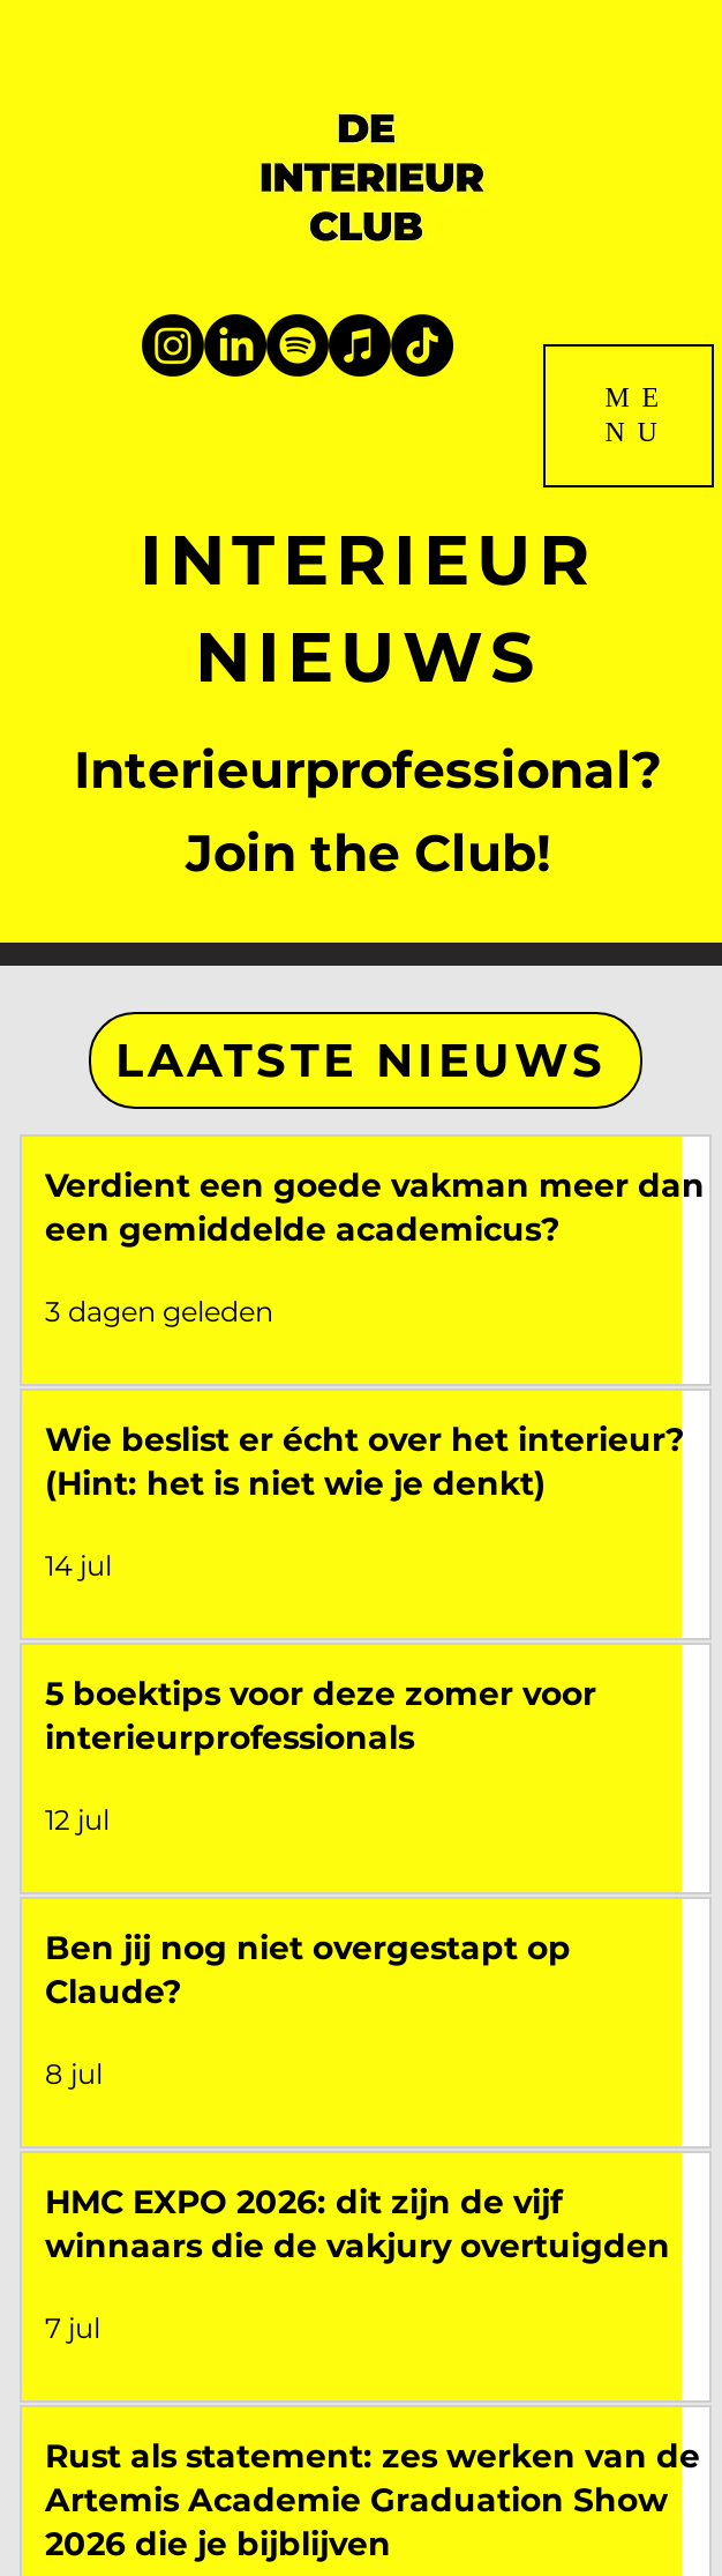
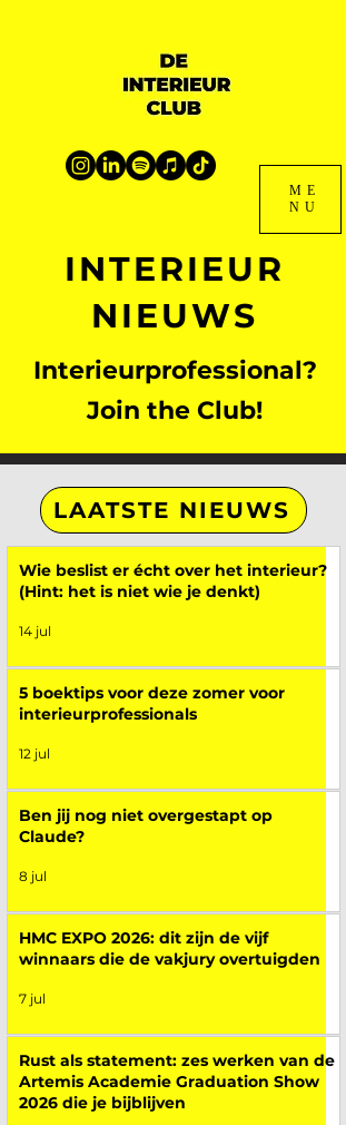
[45,1164,705,1327] Verdient een goede vakman meer dan | een gemiddelde academicus? | 3 dagen geleden -> none

